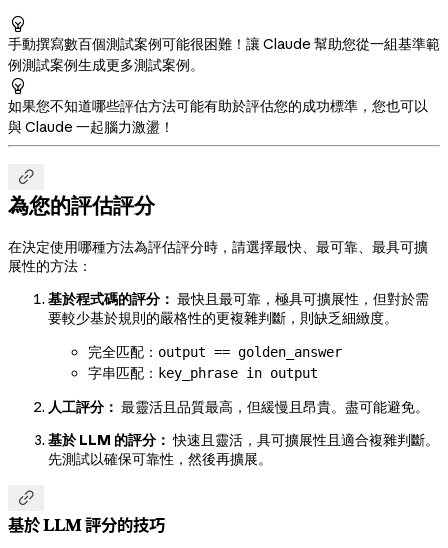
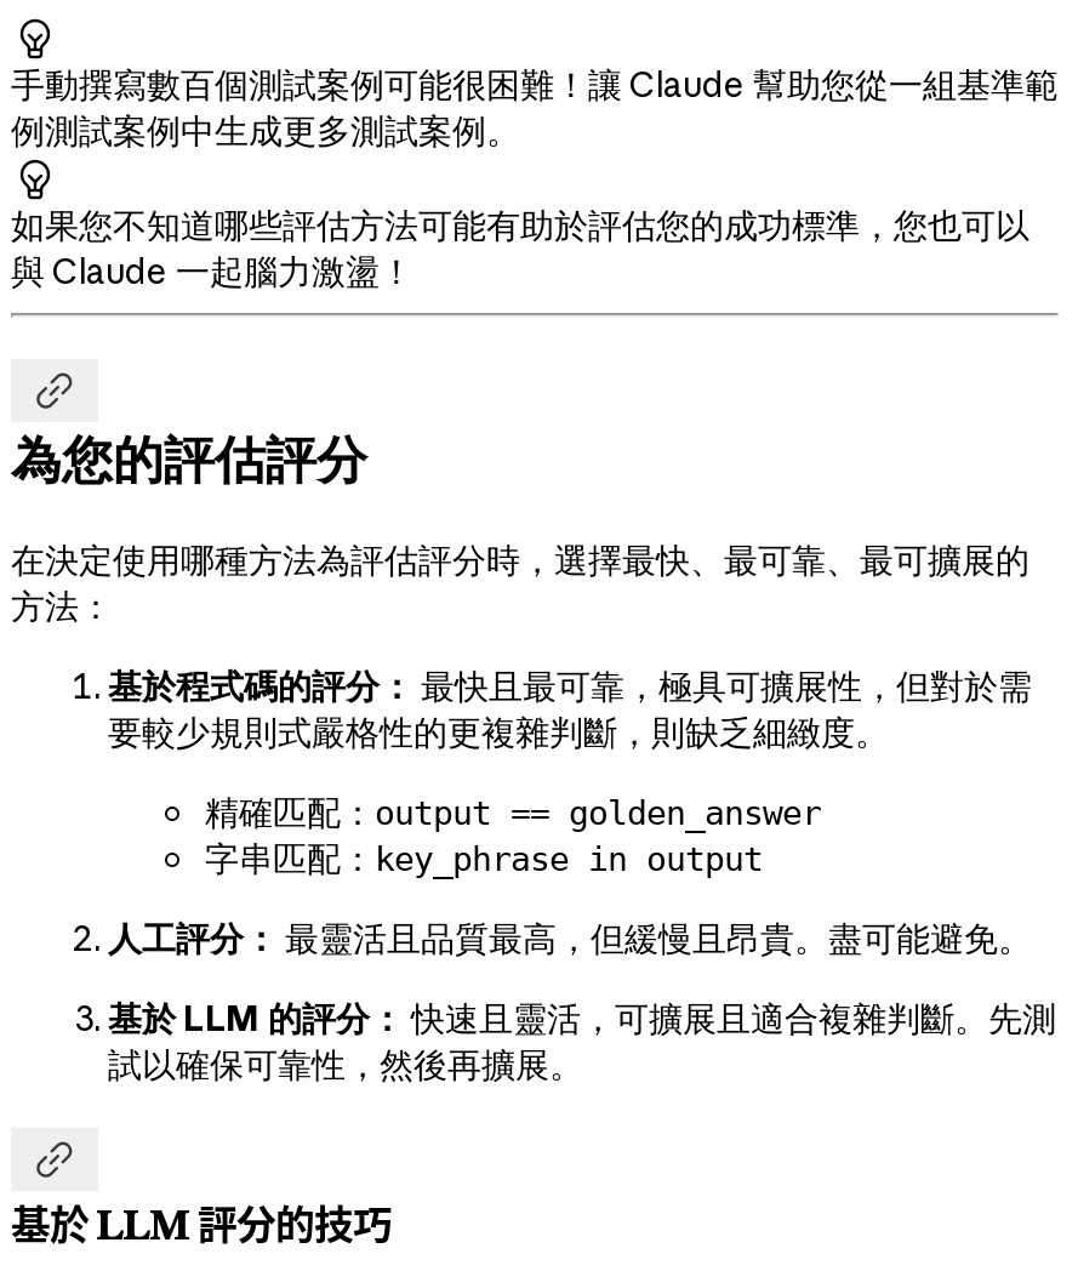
[8,56,204,74] 例測試案例生成更多測試案例。 -> [11,108,520,152] 例測試案例中生成更多測試案例。
[8,237,428,274] 在決定使用哪種方法為評估評分時，請選擇最快、最可靠、最具可擴 | 展性的方法： -> [11,537,1029,627] 在決定使用哪種方法為評估評分時，選擇最快、最可靠、最可擴展的 | 方法：
[48,308,398,326] 要較少基於規則的嚴格性的更複雜判斷，則缺乏細緻度。 -> [108,709,889,753] 要較少規則式嚴格性的更複雜判斷，則缺乏細緻度。
[88,342,342,360] 完全匹配：output == golden_answer -> [205,790,821,833] 精確匹配：output == golden_answer
[48,430,439,467] 基於 LLM 的評分：快速且靈活，具可擴展性且適合複雜判斷。 | 先測試以確保可靠性，然後再擴展。 -> [108,996,1056,1085] 基於 LLM 的評分：快速且靈活，可擴展且適合複雜判斷。先測 | 試以確保可靠性，然後再擴展。

